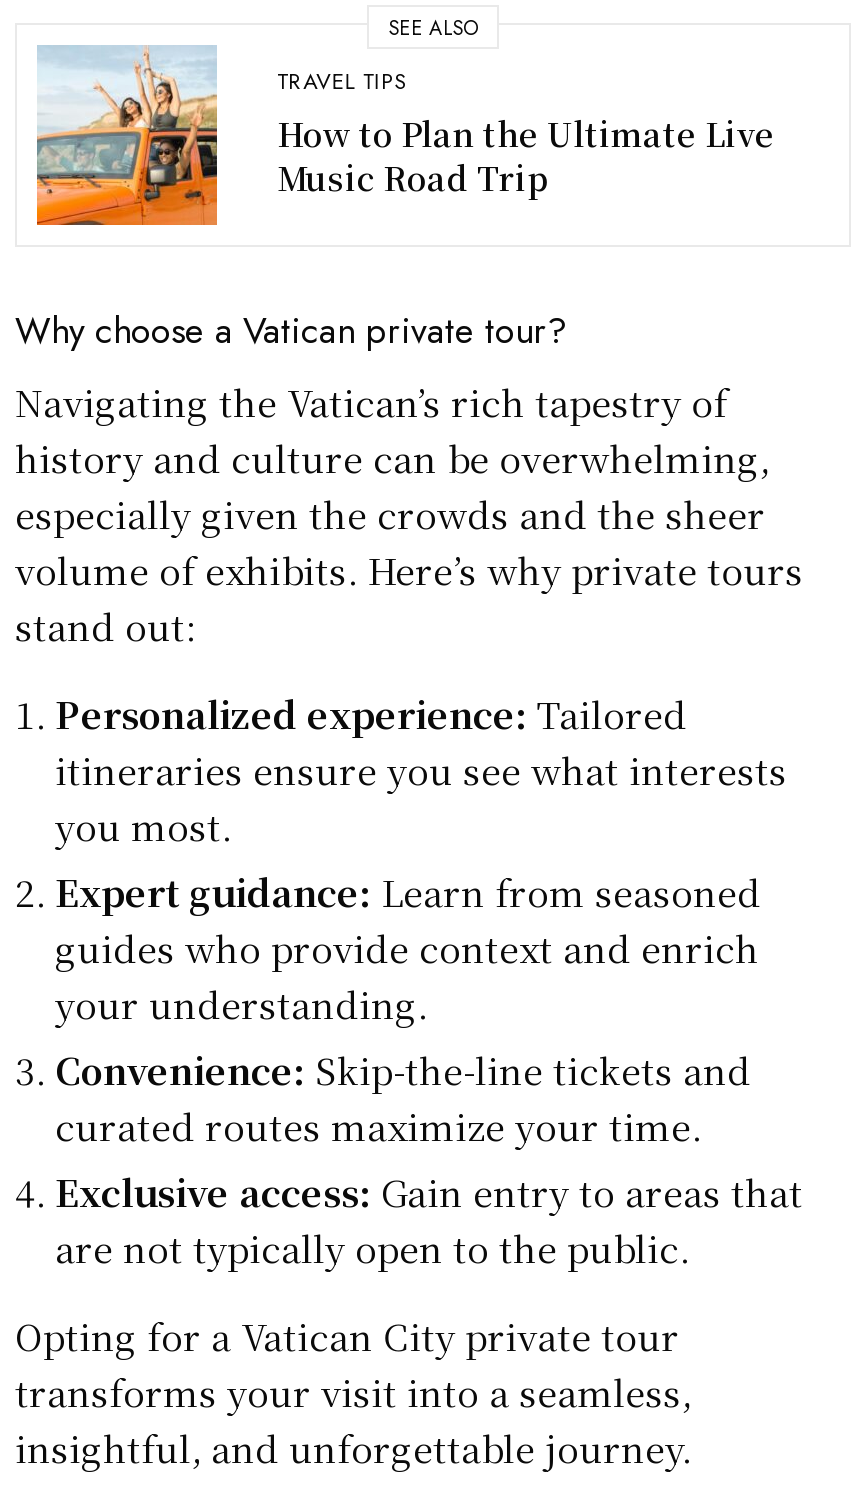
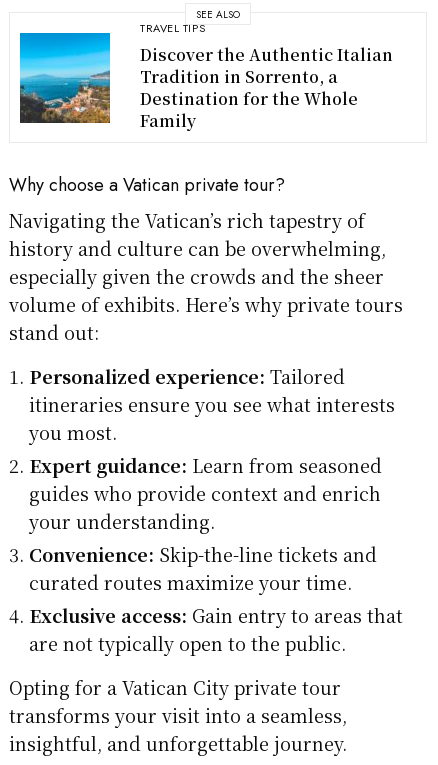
[35,44,775,228] [image] | How to Plan the Ultimate Live | Music Road Trip -> [19,23,393,132] [image] | Discover the Authentic Italian | Tradition in Sorrento, a | Destination for the Whole | Family

